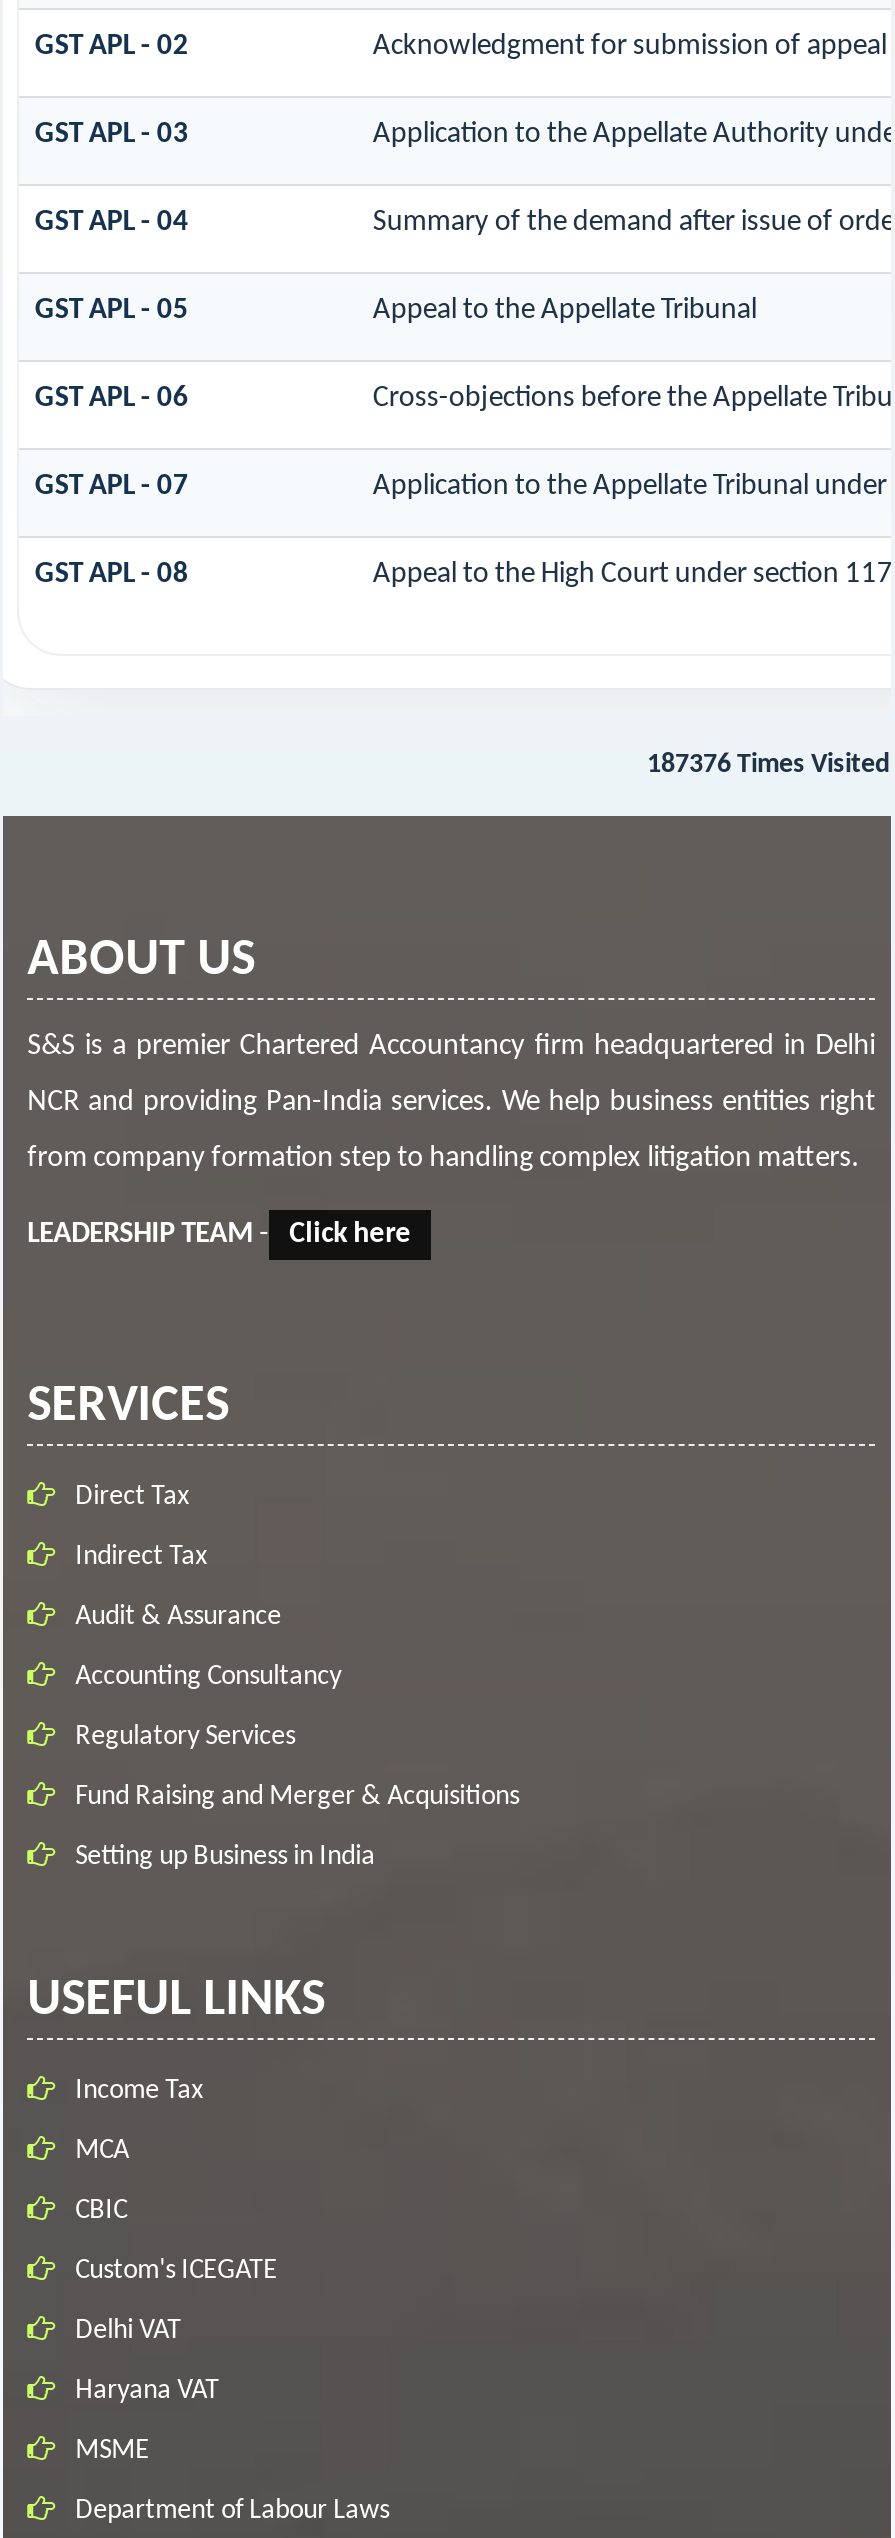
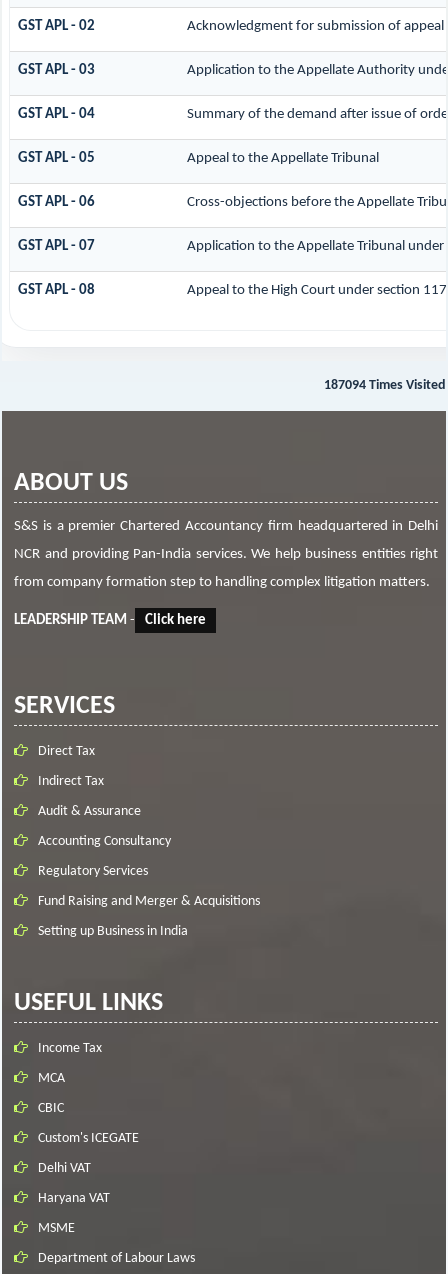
[647,750,891,780] 187376 Times Visited -> [324,378,446,393] 187094 Times Visited

